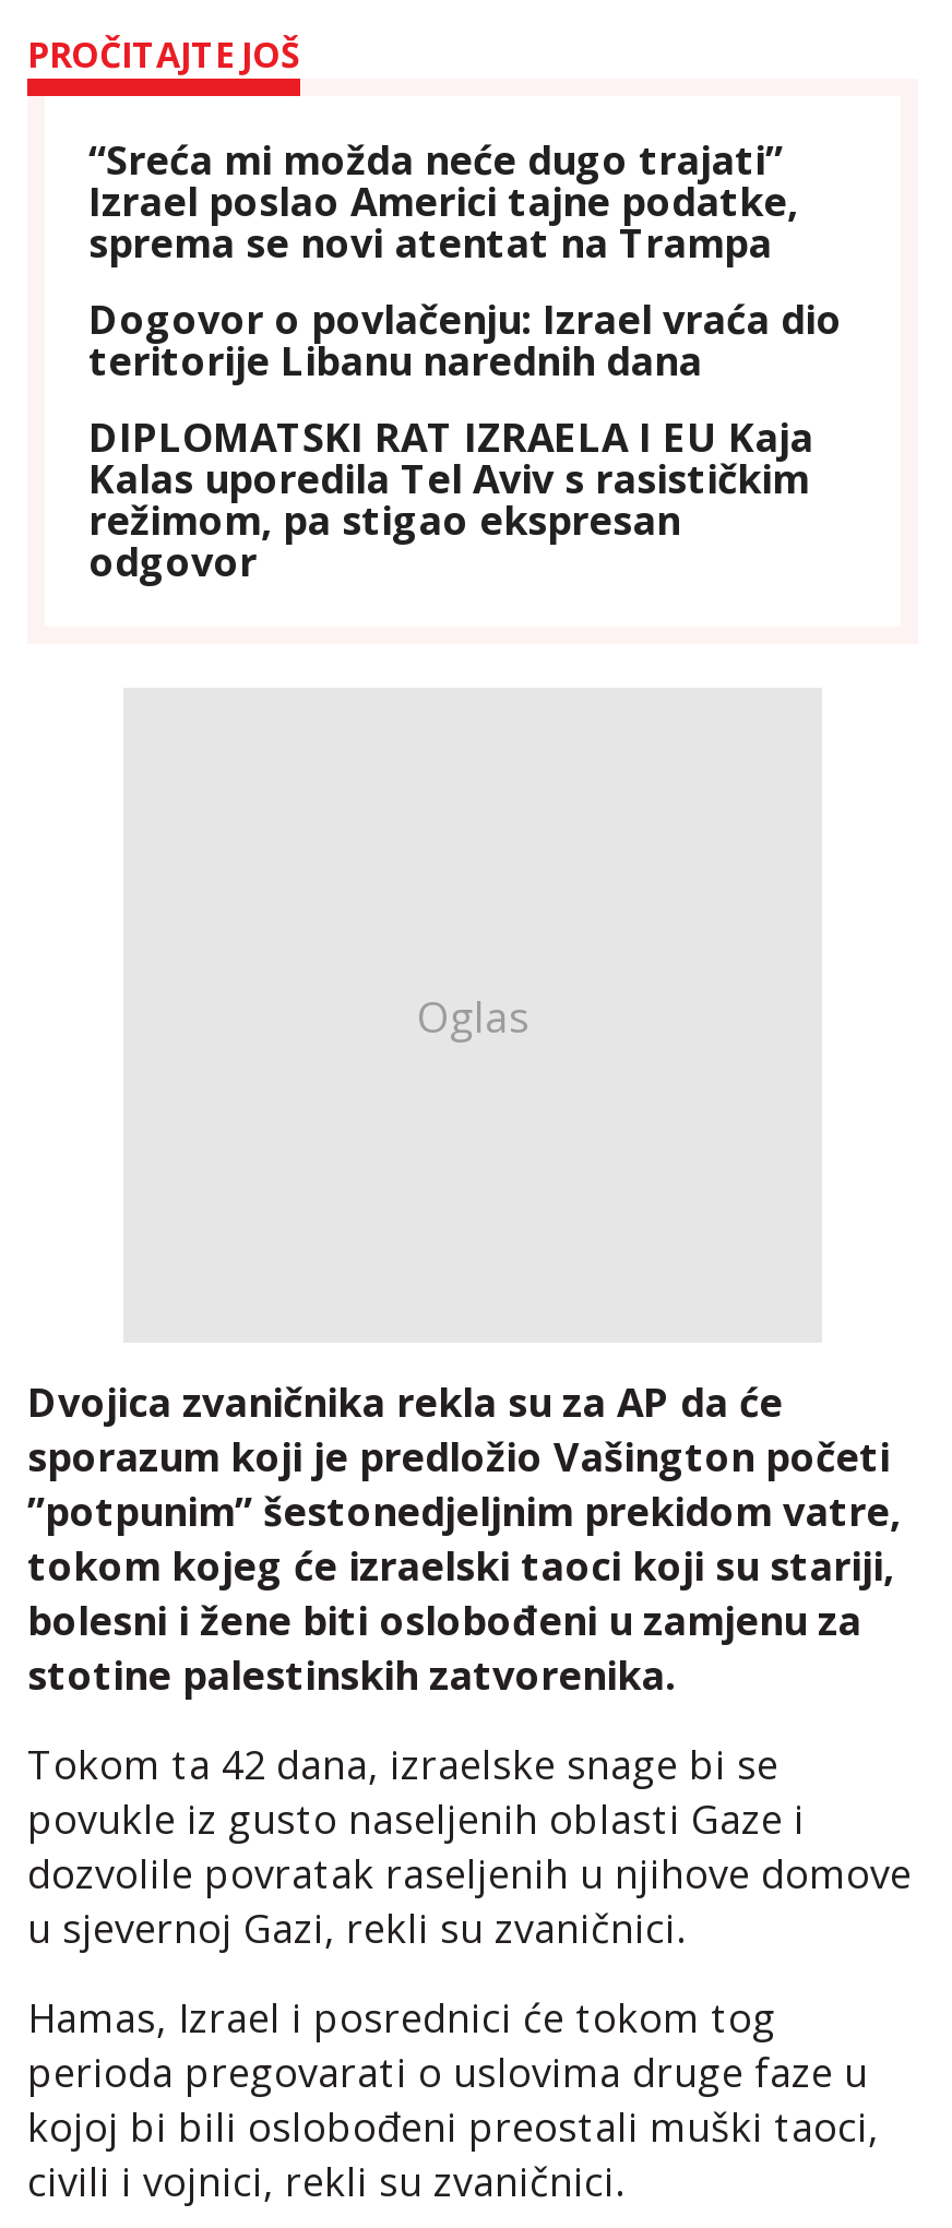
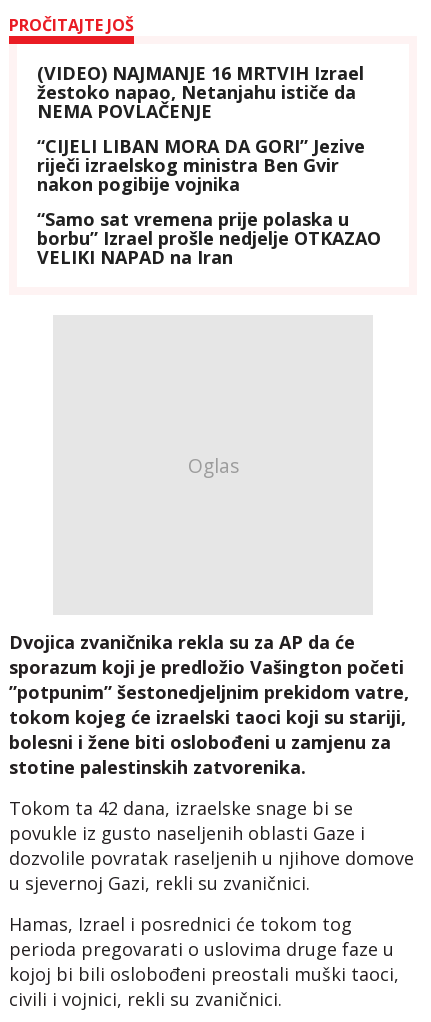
[88,134,798,269] “Sreća mi možda neće dugo trajati” | Izrael poslao Americi tajne podatke, | sprema se novi atentat na Trampa -> [37,61,364,123] (VIDEO) NAJMANJE 16 MRTVIH Izrael | žestoko napao, Netanjahu ističe da | NEMA POVLAČENJE
[88,293,842,387] Dogovor o povlačenju: Izrael vraća dio | teritorije Libanu narednih dana -> [37,134,365,196] “CIJELI LIBAN MORA DA GORI” Jezive | riječi izraelskog ministra Ben Gvir | nakon pogibije vojnika
[88,411,813,588] DIPLOMATSKI RAT IZRAELA I EU Kaja | Kalas uporedila Tel Aviv s rasističkim | režimom, pa stigao ekspresan | odgovor -> [37,207,381,269] “Samo sat vremena prije polaska u | borbu” Izrael prošle nedjelje OTKAZAO | VELIKI NAPAD na Iran

